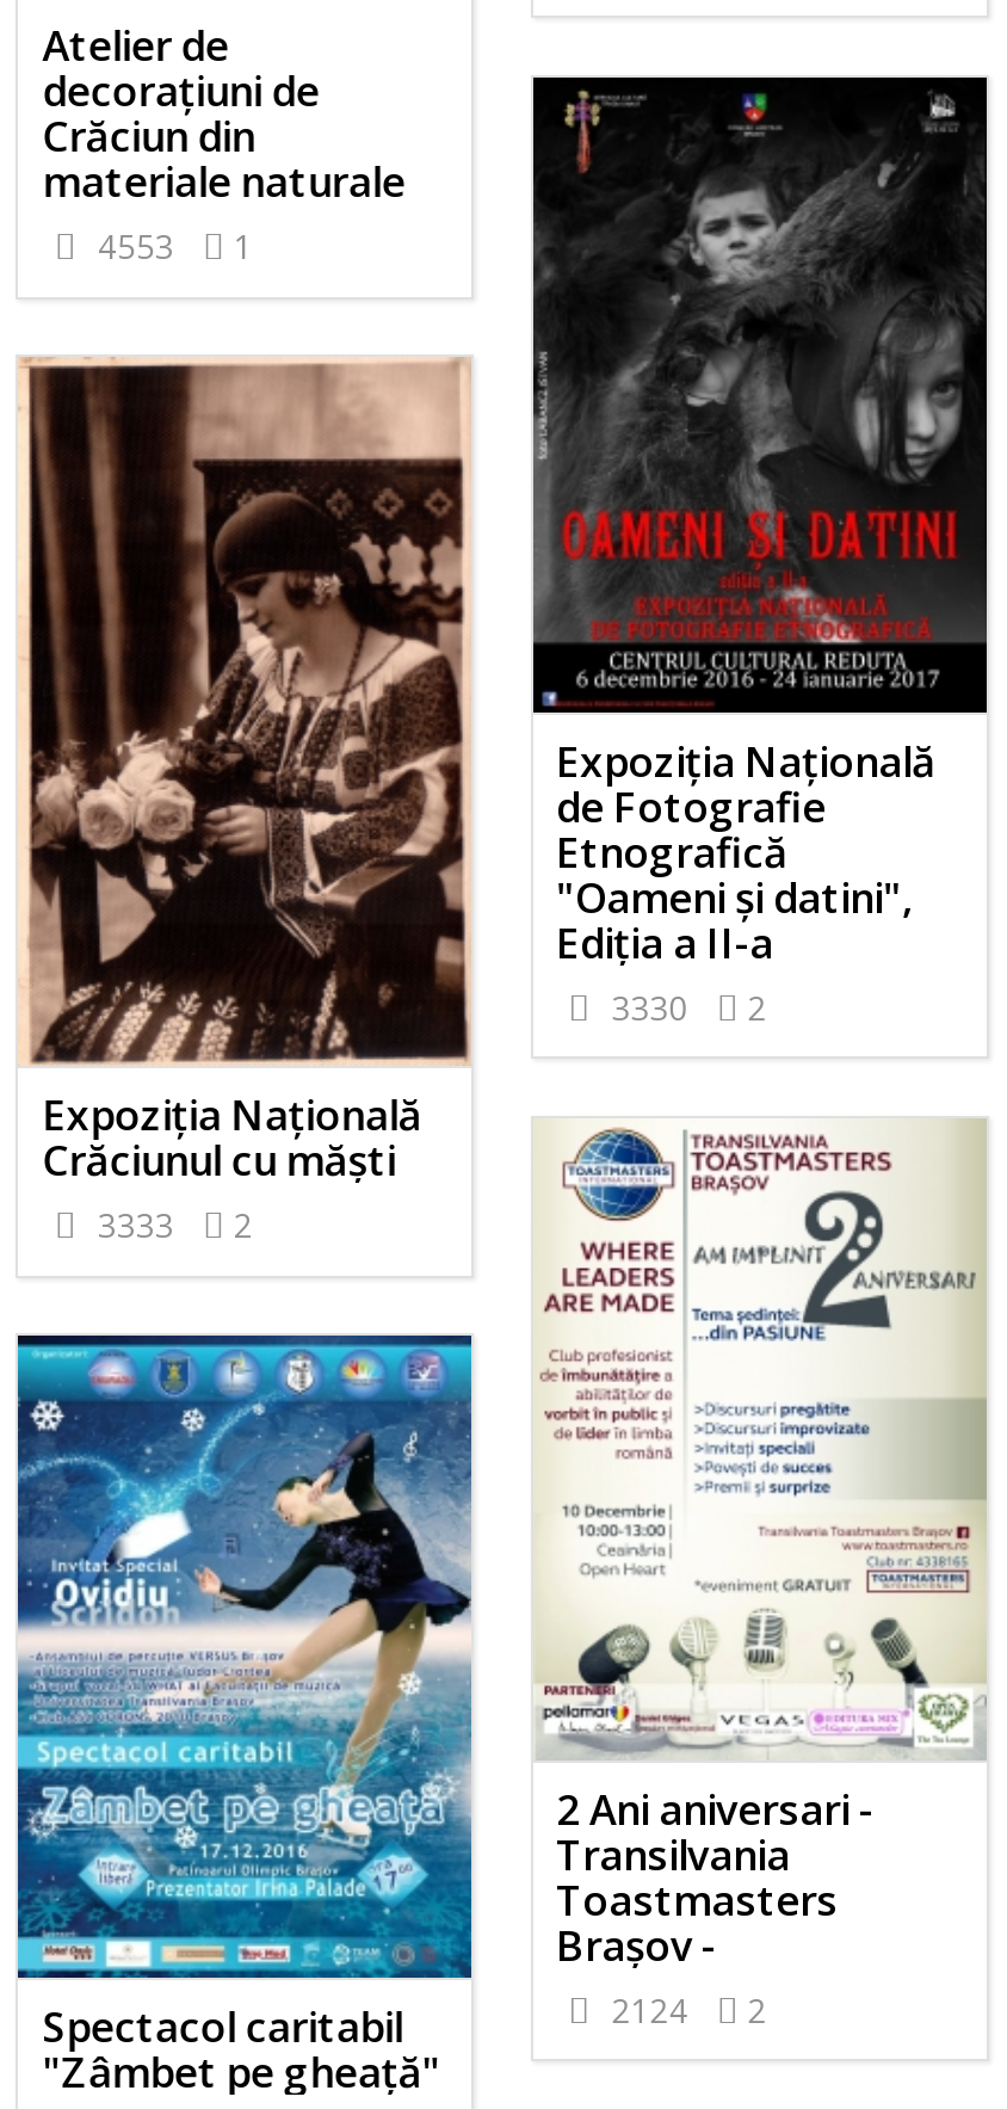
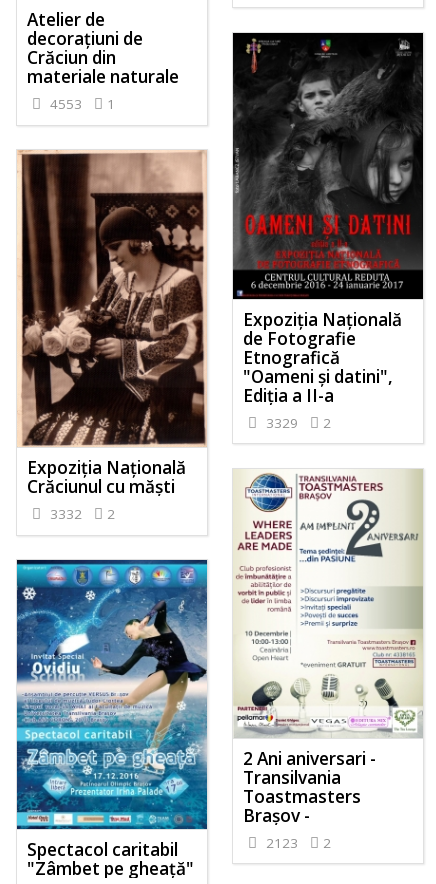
[612,987,767,1030] 3330 2 -> [266,414,331,432] 3329 2
[98,1205,253,1248] 3333 2 -> [50,505,115,523] 3332 2
[612,1989,767,2032] 2124 2 -> [266,834,331,852] 2123 2

